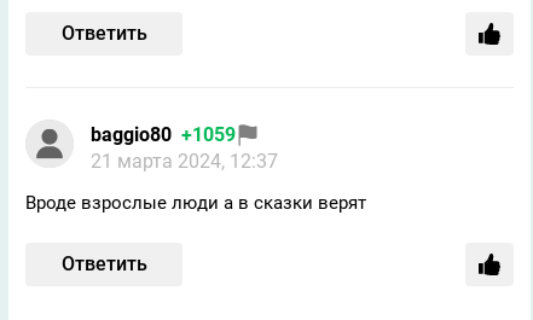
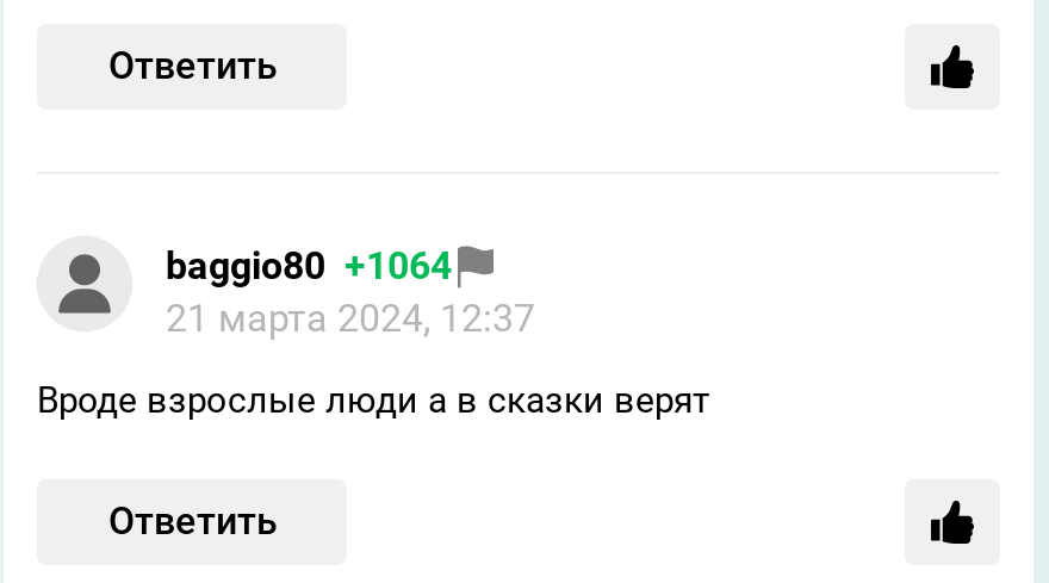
[91,123,236,146] baggio80 +1059 -> [166,243,452,289] baggio80 +1064

